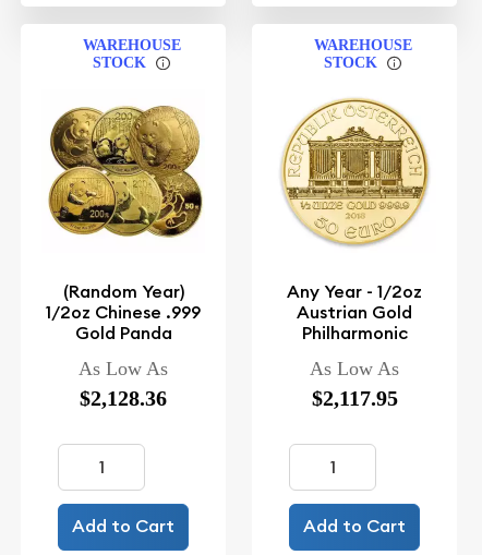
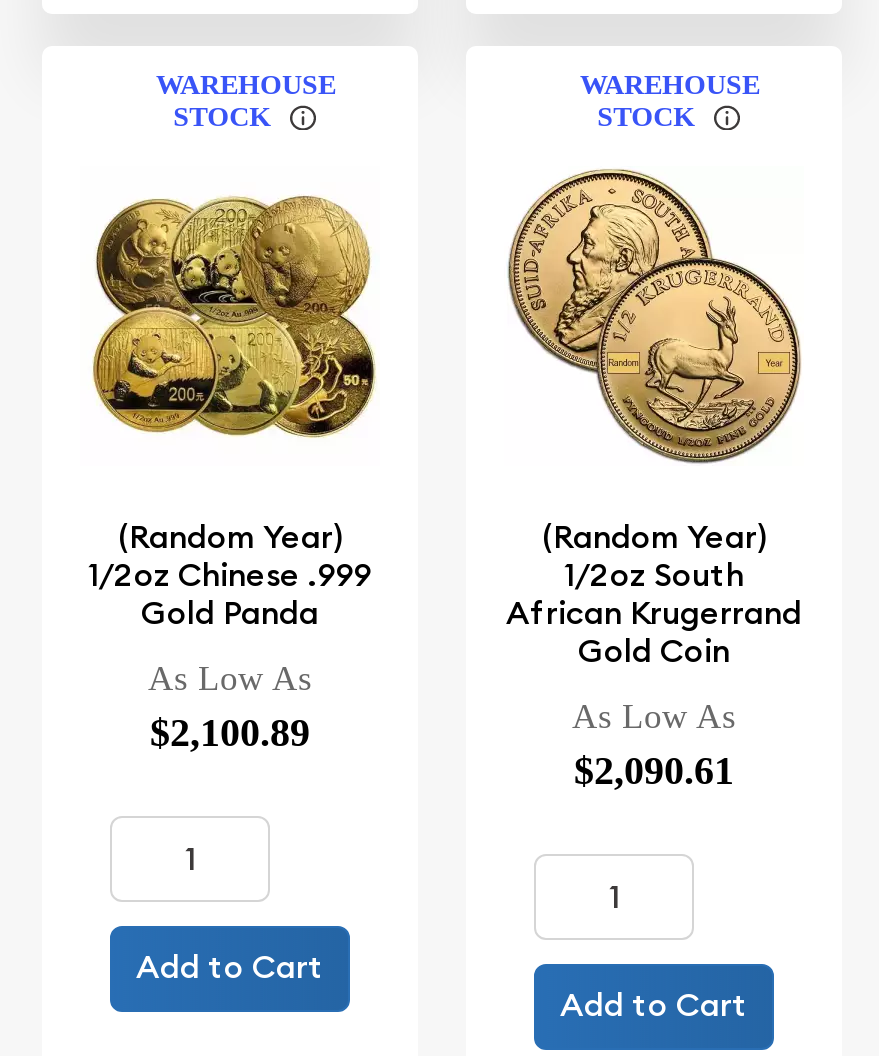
[275,92,434,344] [image] | Any Year - 1/2oz | Austrian Gold | Philharmonic -> [506,168,802,671] [image] | (Random Year) | 1/2oz South | African Krugerrand | Gold Coin
[80,385,167,409] $2,128.36 -> [150,709,310,753] $2,100.89
[311,385,397,409] $2,117.95 -> [574,747,734,791] $2,090.61

